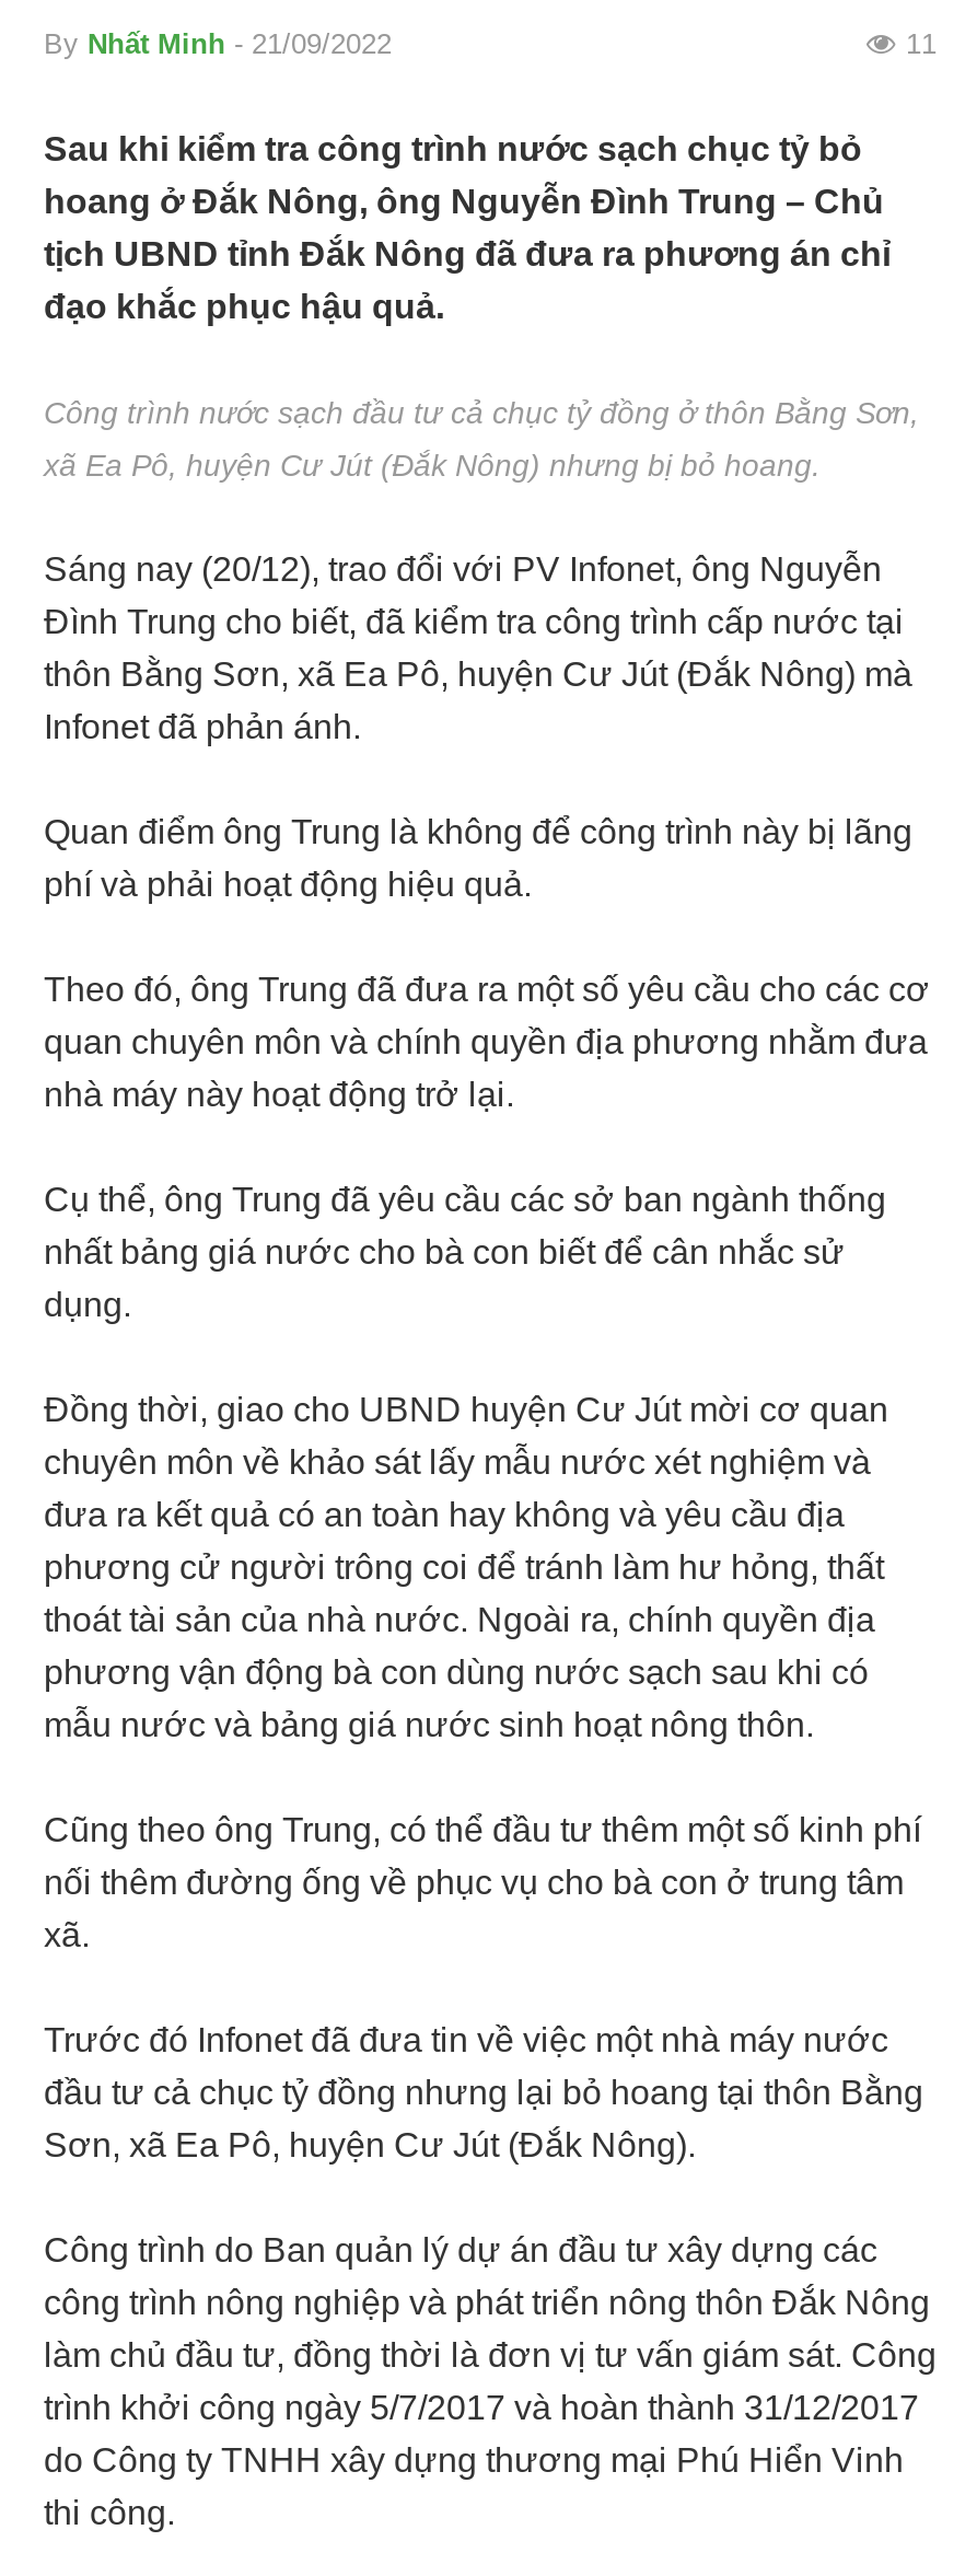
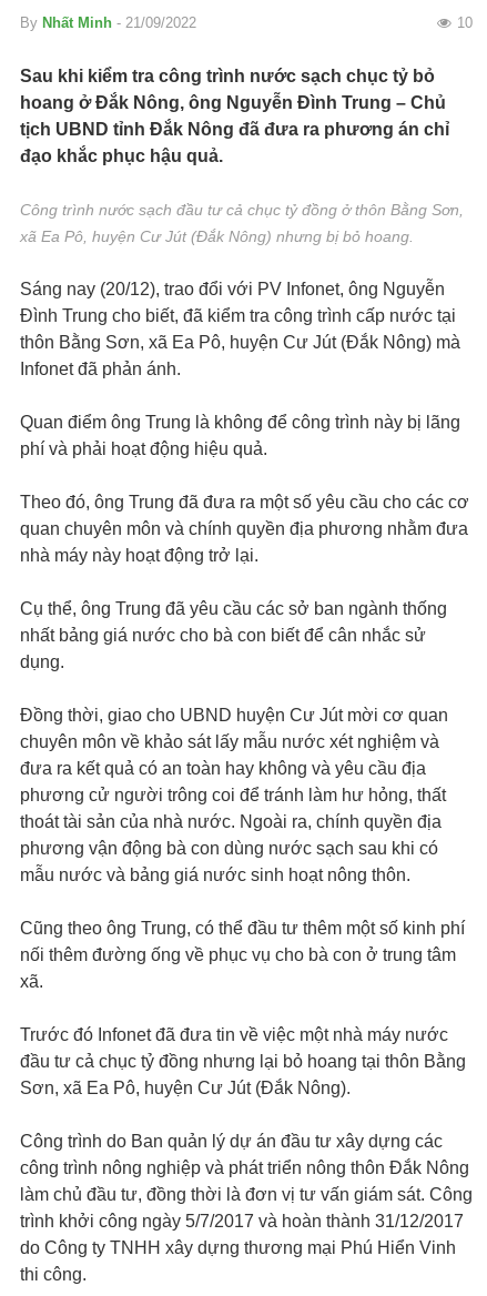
[906,27,937,60] 11 -> [457,14,473,31] 10

